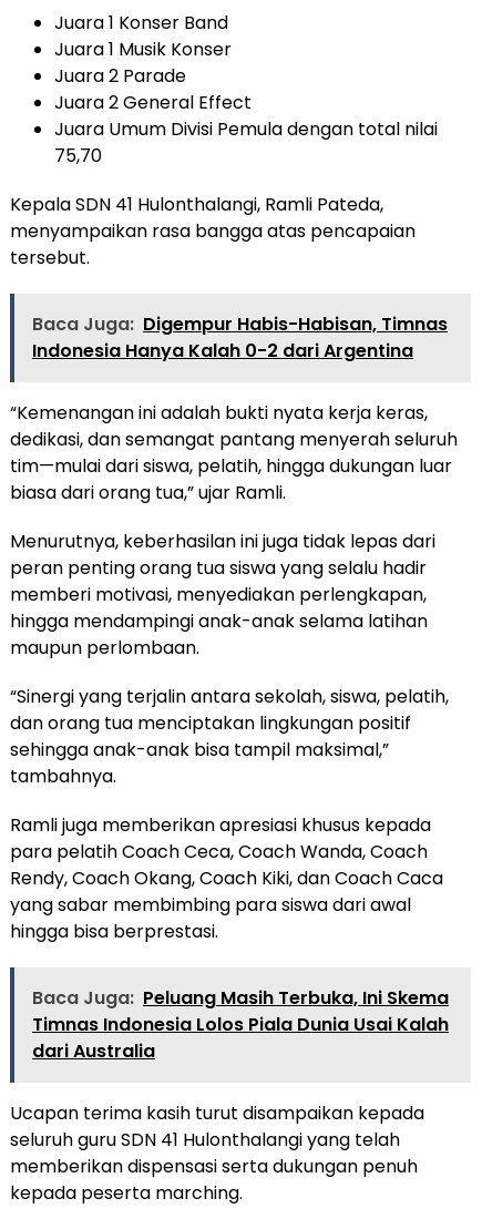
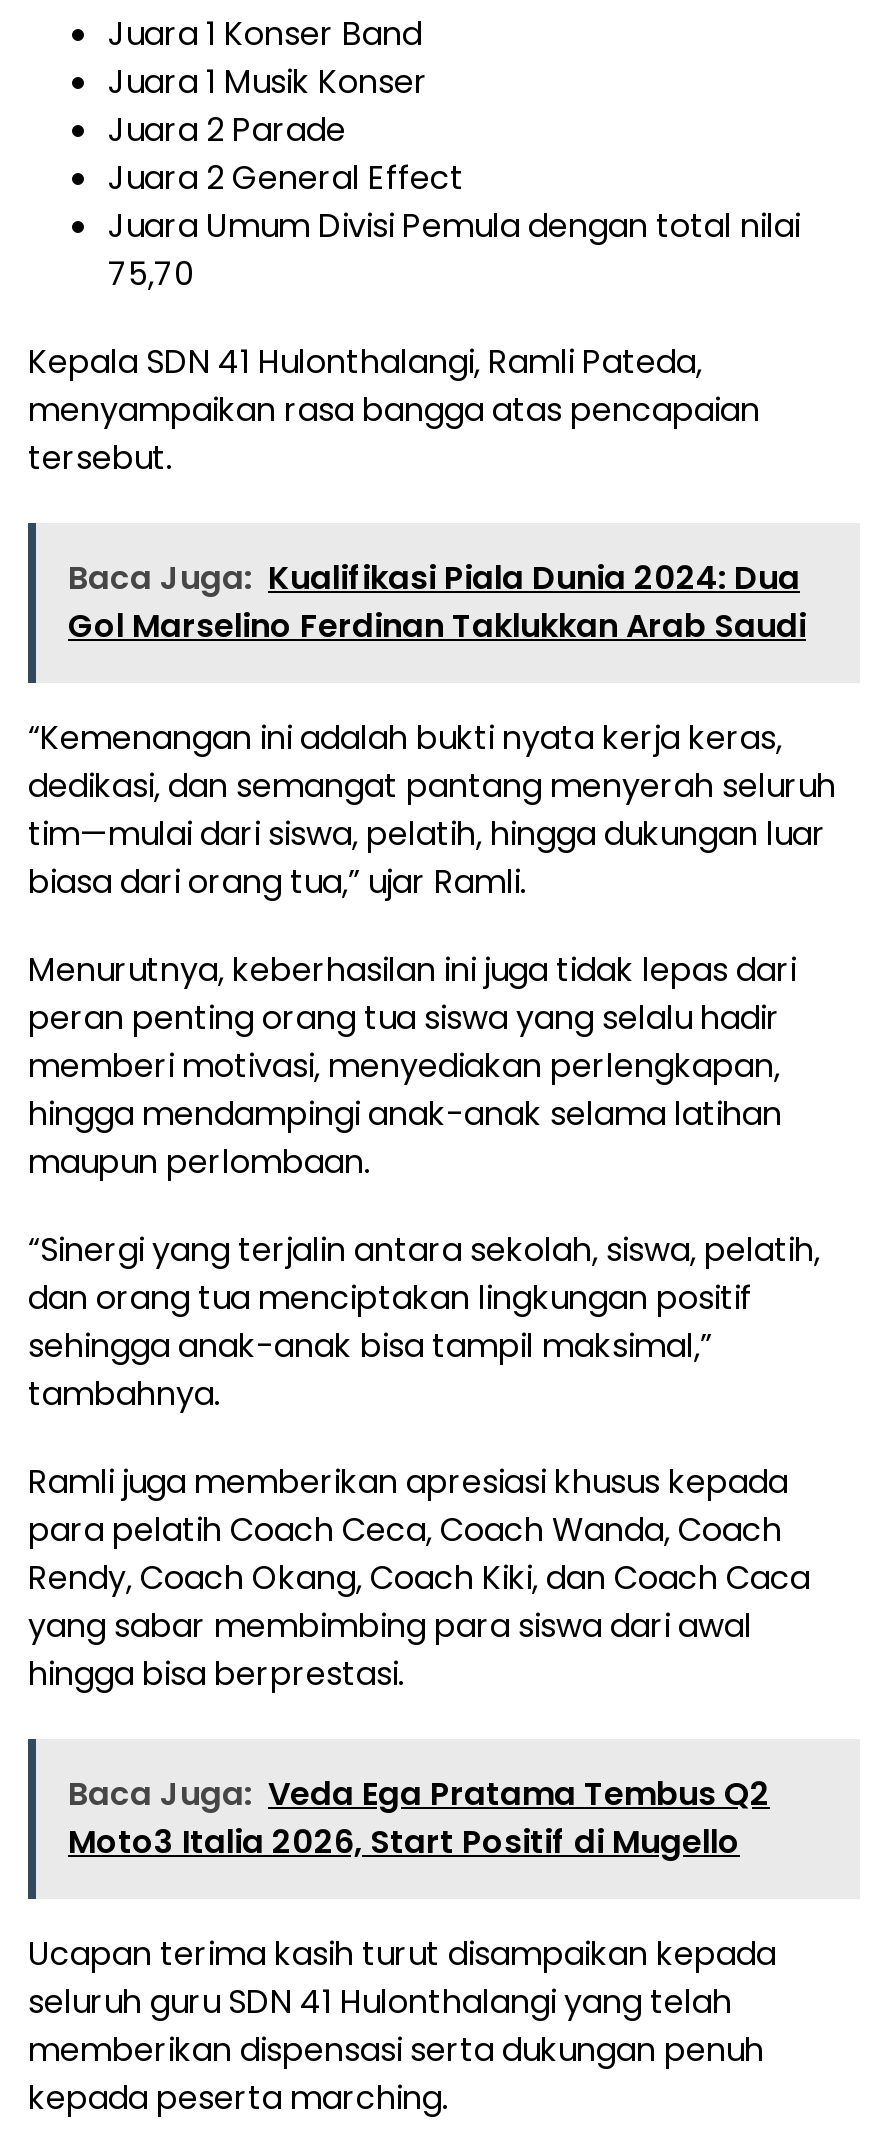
[32,312,448,364] Baca Juga: Digempur Habis-Habisan, Timnas | Indonesia Hanya Kalah 0-2 dari Argentina -> [68,556,806,650] Baca Juga: Kualifikasi Piala Dunia 2024: Dua | Gol Marselino Ferdinan Taklukkan Arab Saudi
[32,986,449,1064] Baca Juga: Peluang Masih Terbuka, Ini Skema | Timnas Indonesia Lolos Piala Dunia Usai Kalah | dari Australia -> [68,1772,770,1866] Baca Juga: Veda Ega Pratama Tembus Q2 | Moto3 Italia 2026, Start Positif di Mugello

